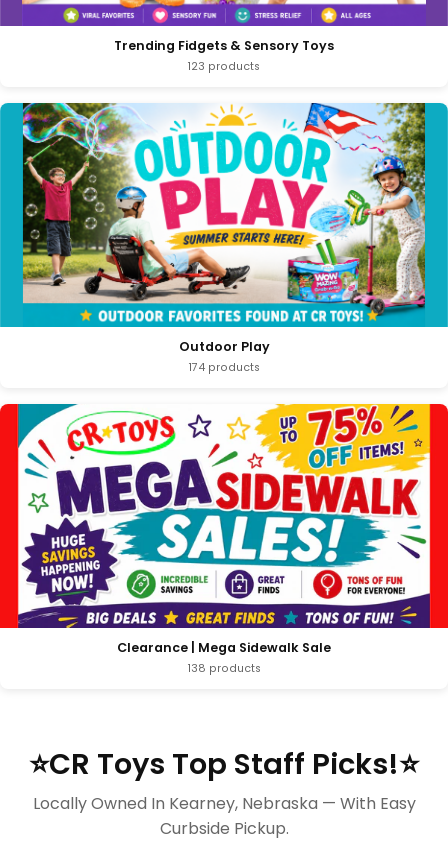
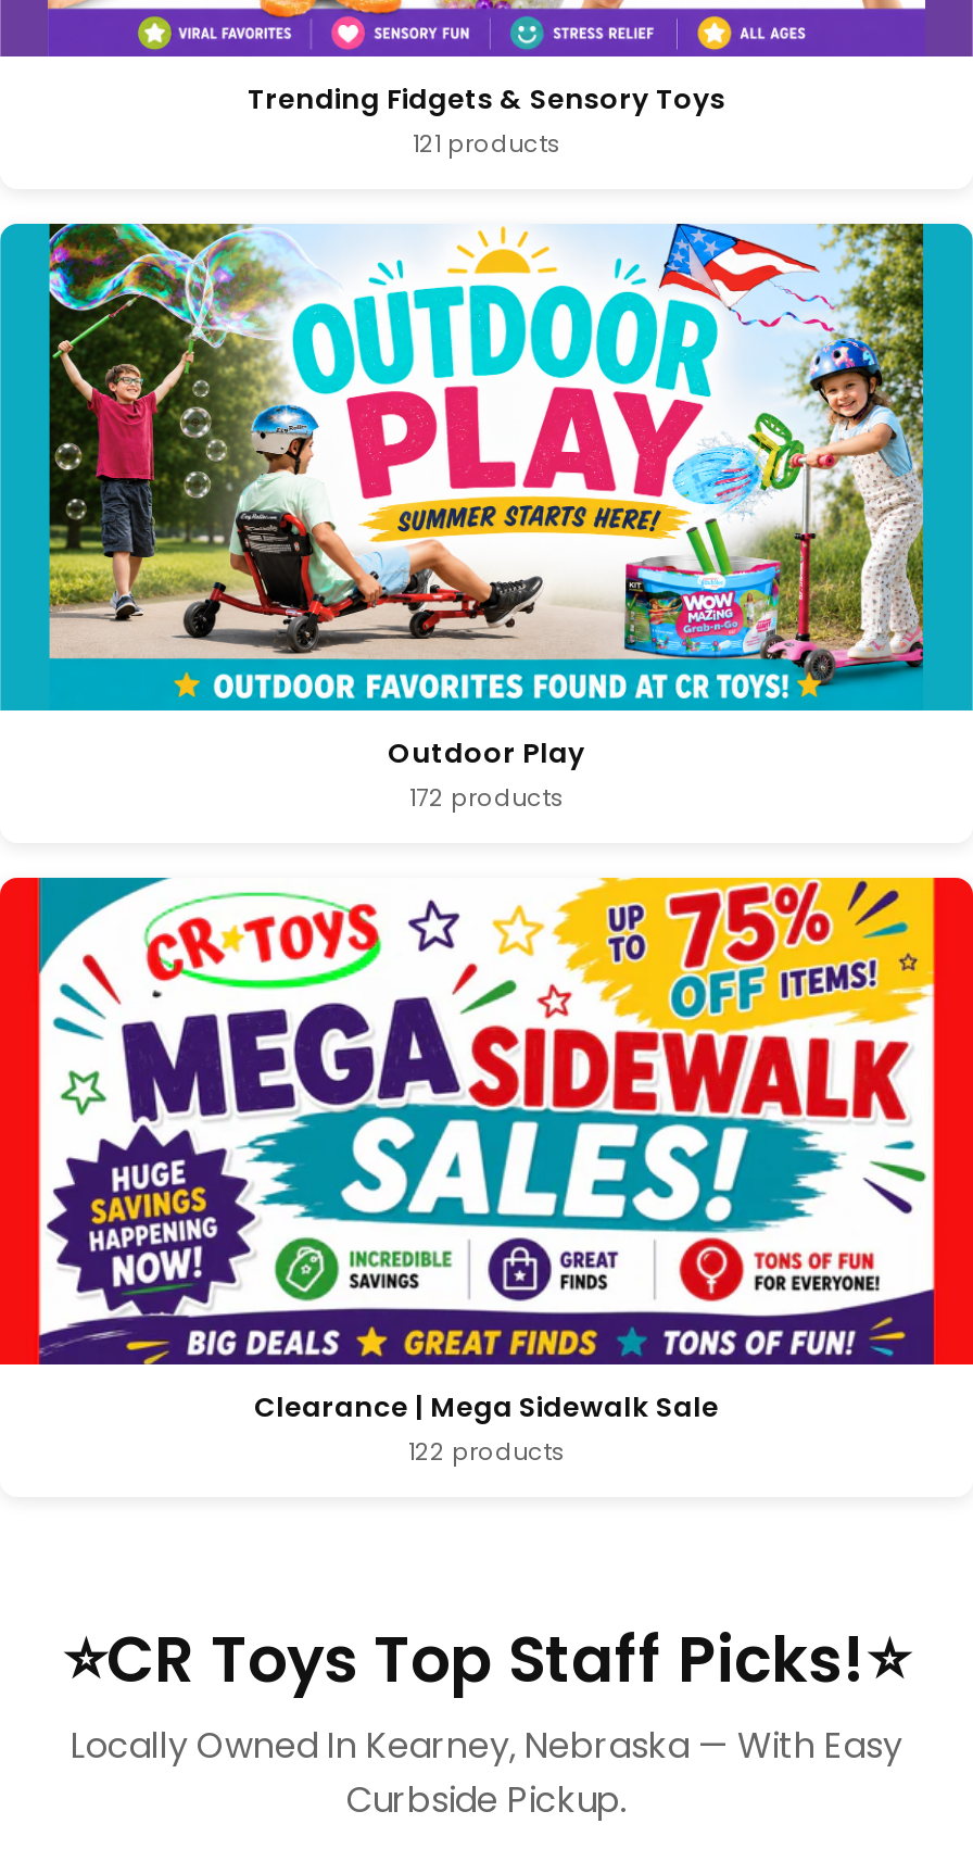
[188,59,260,74] 123 products -> [413,128,560,161] 121 products
[188,360,259,375] 174 products -> [409,782,564,815] 172 products
[187,661,260,676] 138 products -> [408,1436,565,1469] 122 products

